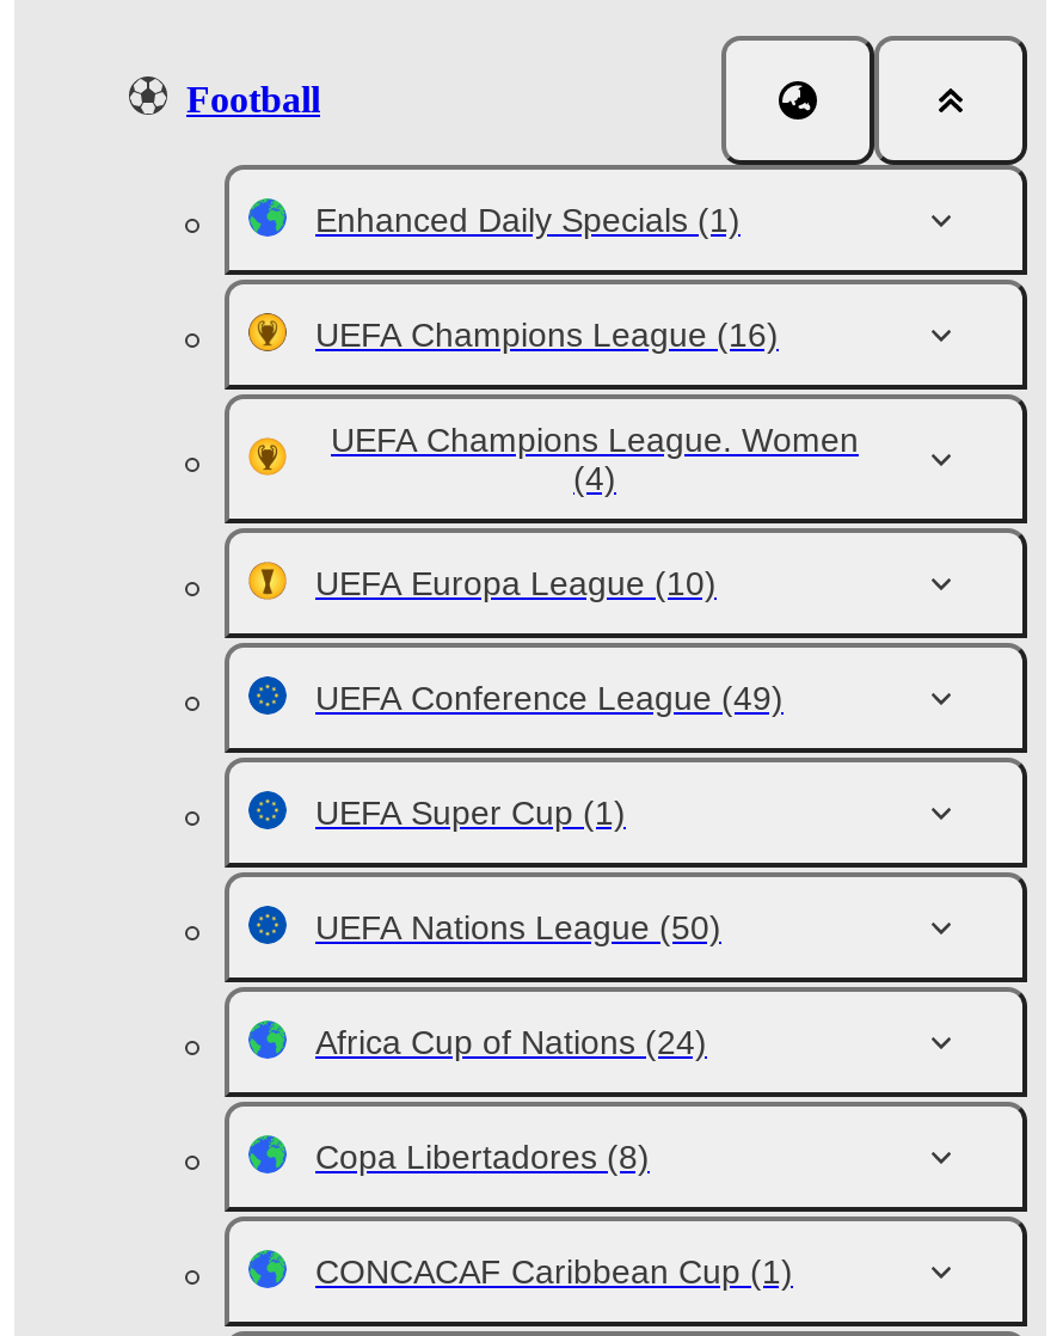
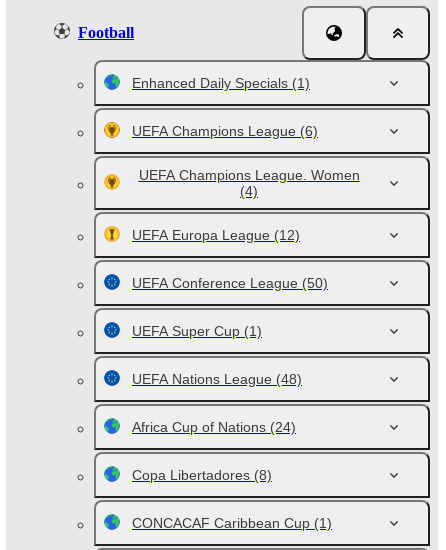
[315,315,779,354] UEFA Champions League (16) -> [132,123,318,139] UEFA Champions League (6)
[315,564,717,602] UEFA Europa League (10) -> [132,227,300,243] UEFA Europa League (12)
[315,679,784,717] UEFA Conference League (49) -> [132,275,328,291] UEFA Conference League (50)
[315,908,721,946] UEFA Nations League (50) -> [132,371,302,387] UEFA Nations League (48)

